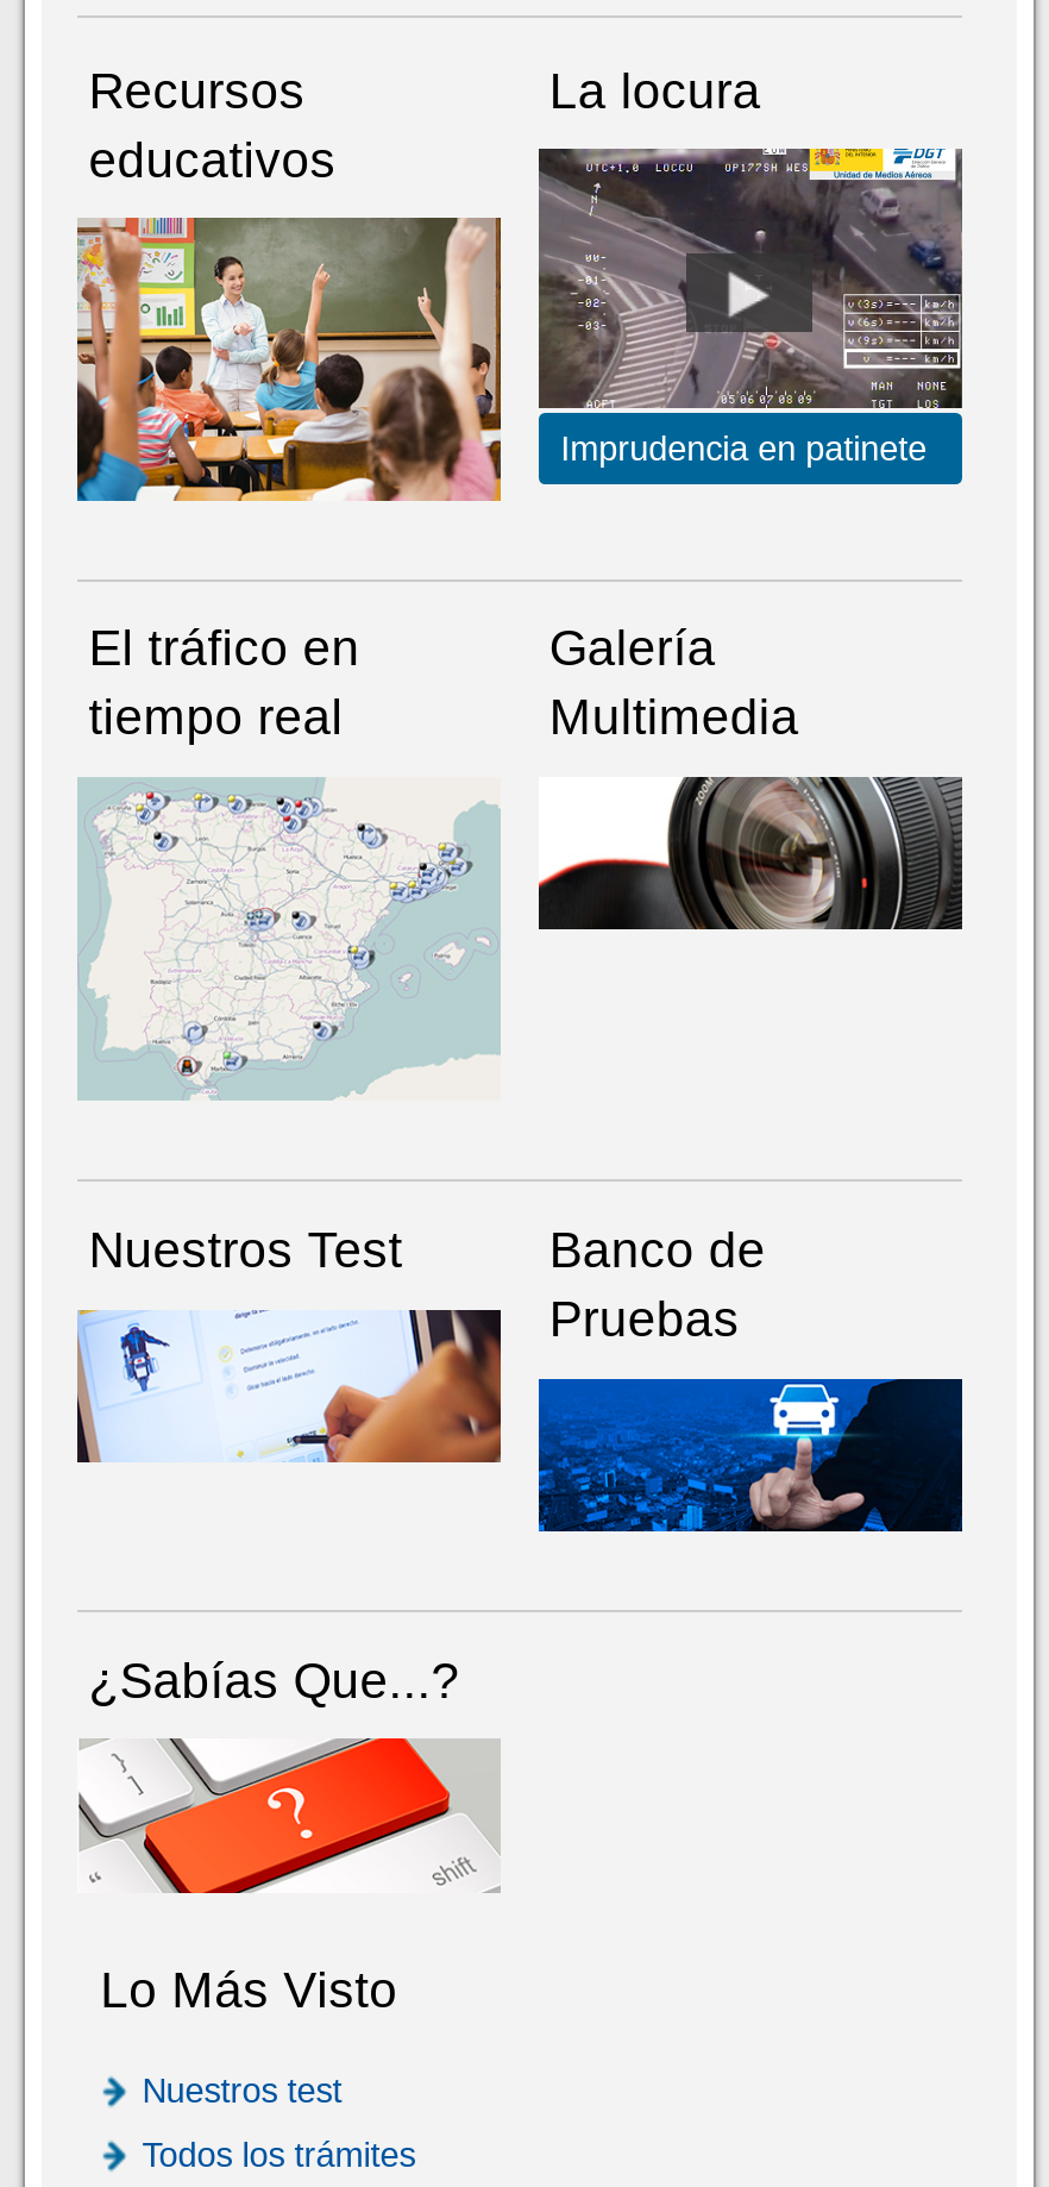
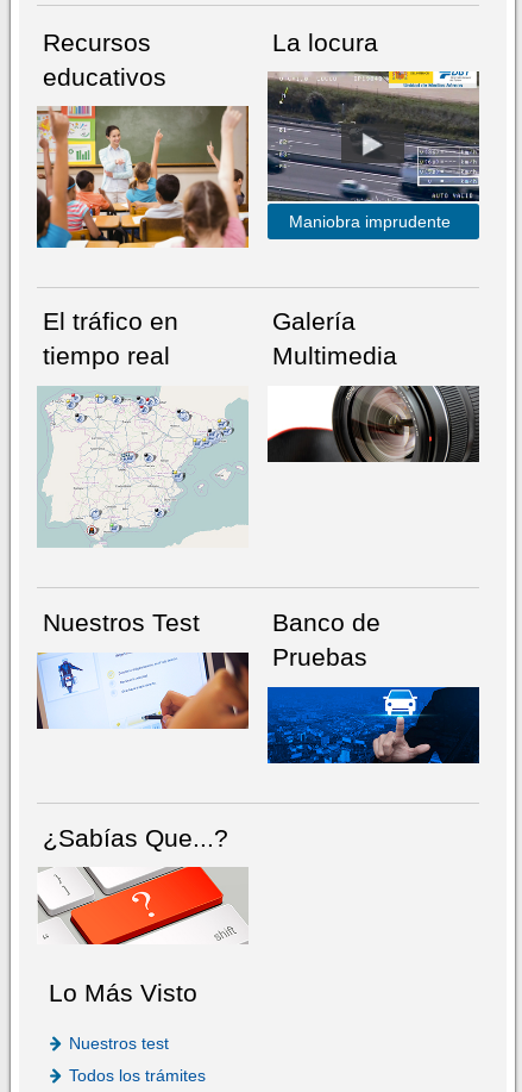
[539,146,962,468] [image] | Imprudencia en patinete -> [268,70,479,231] [image] | Maniobra imprudente

